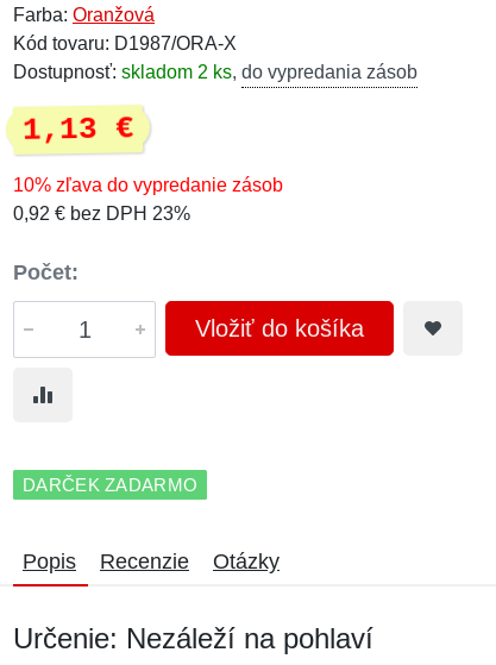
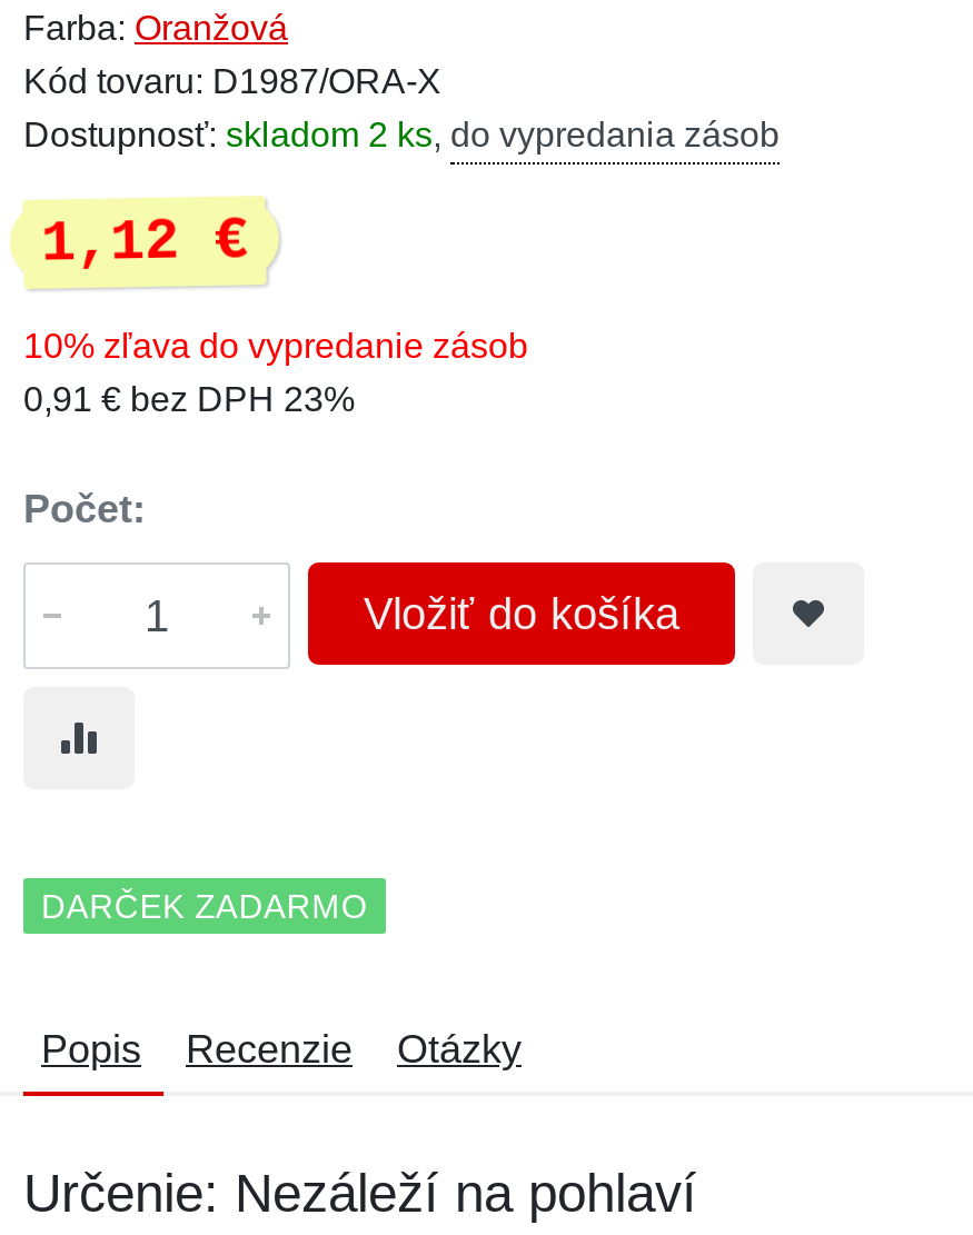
[22,111,134,148] 1,13 € -> [40,207,249,277] 1,12 €
[13,203,190,224] 0,92 € bez DPH 23% -> [23,380,355,418] 0,91 € bez DPH 23%

